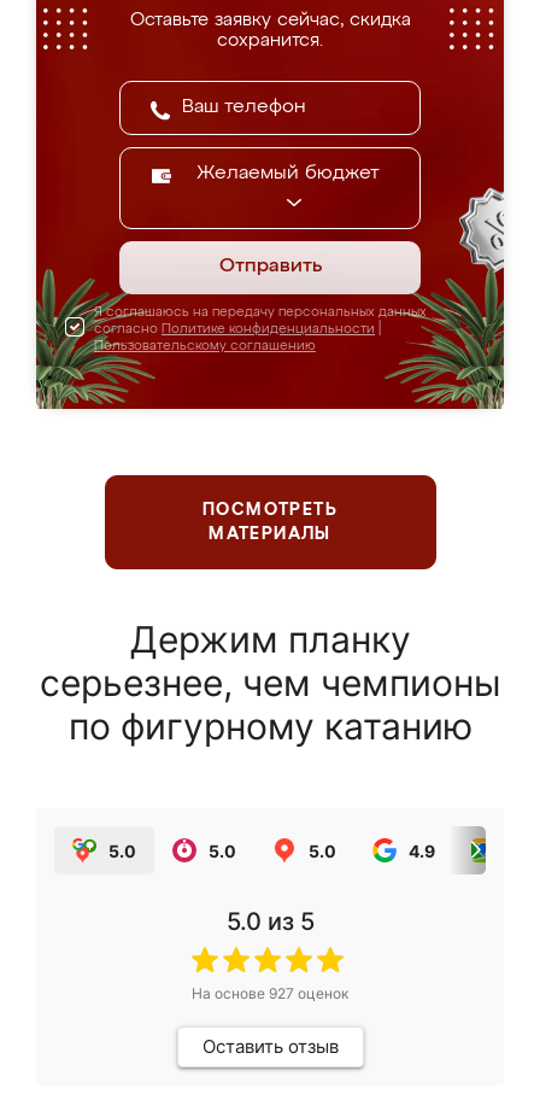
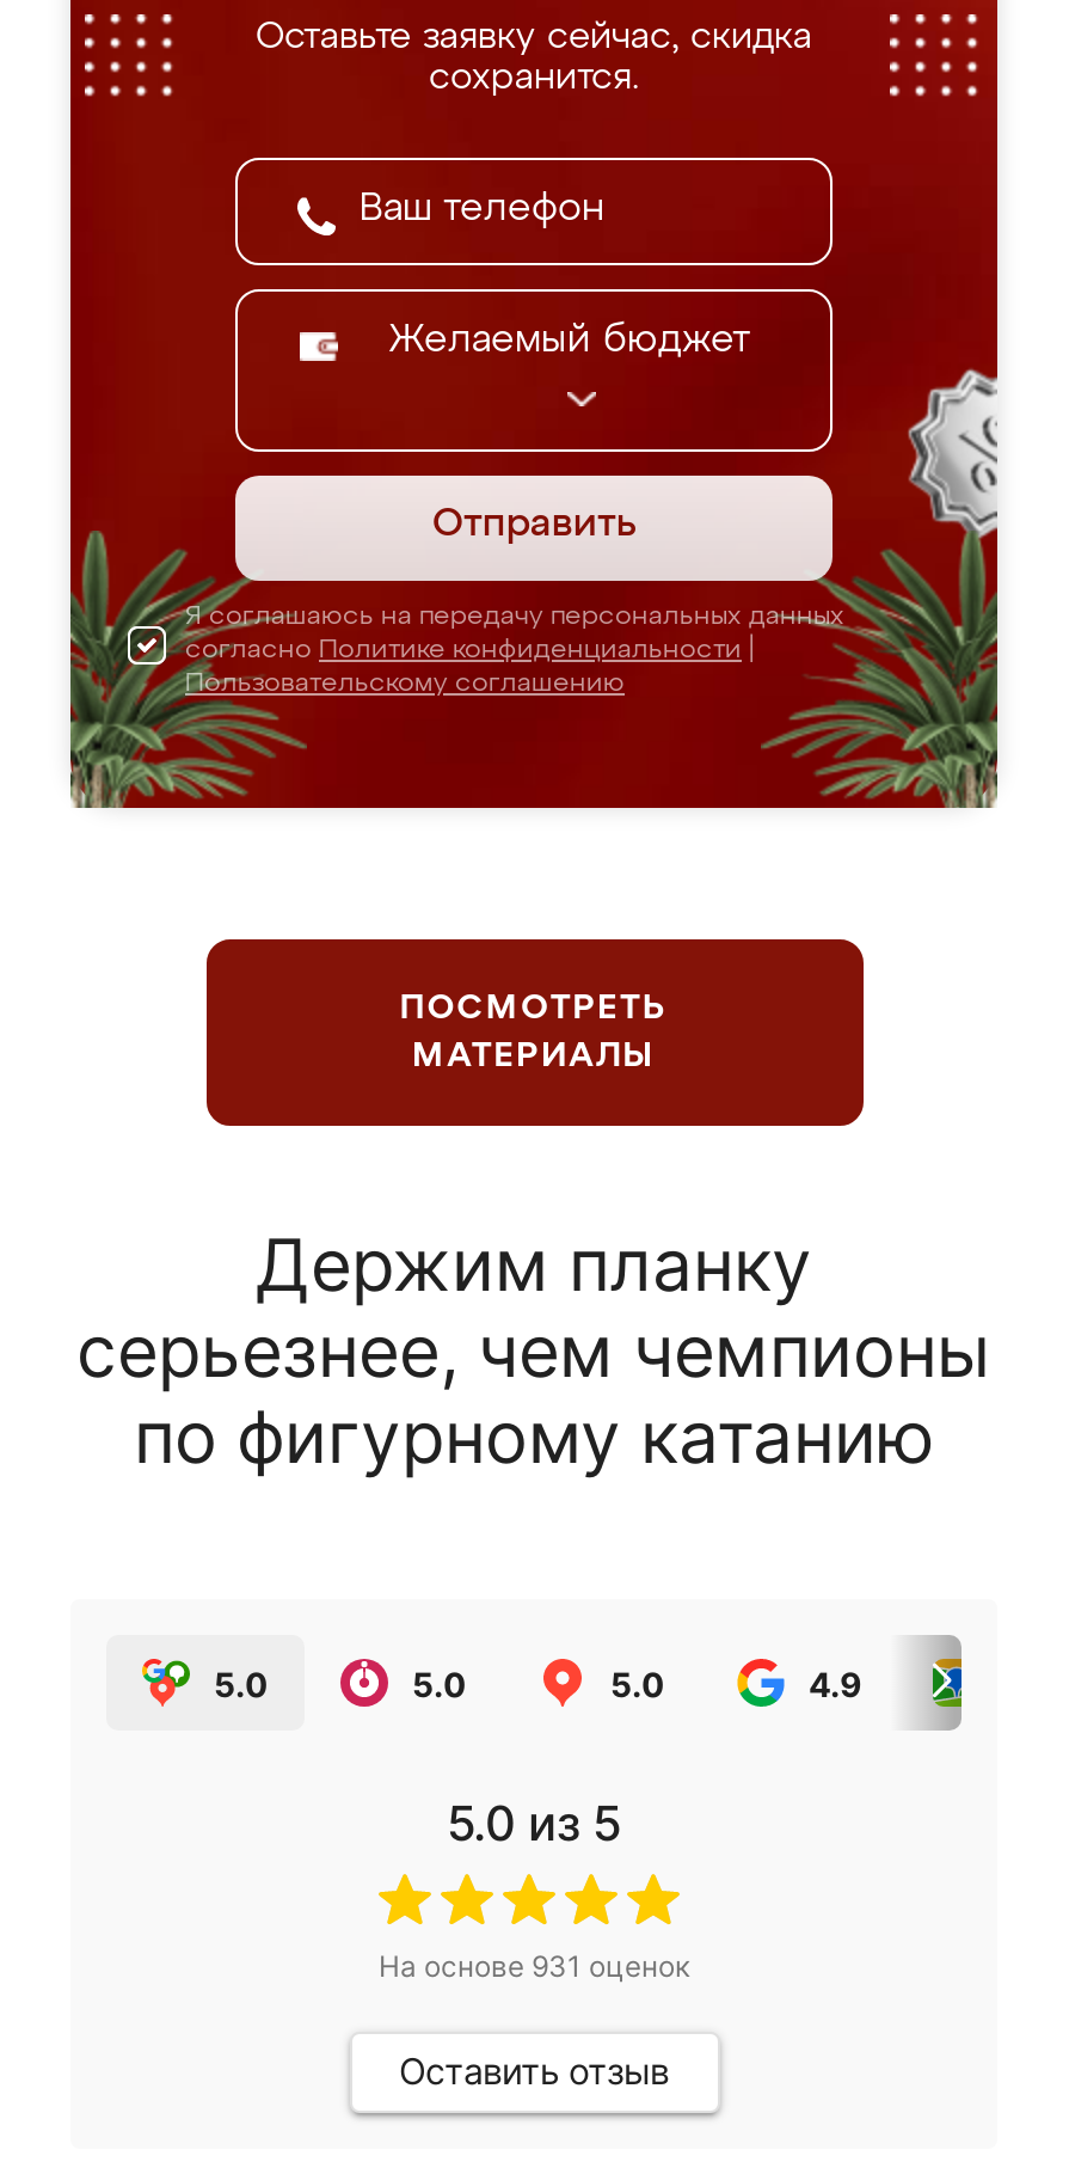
[192,984,348,1002] На основе 927 оценок -> [379,1948,689,1984] На основе 931 оценок

